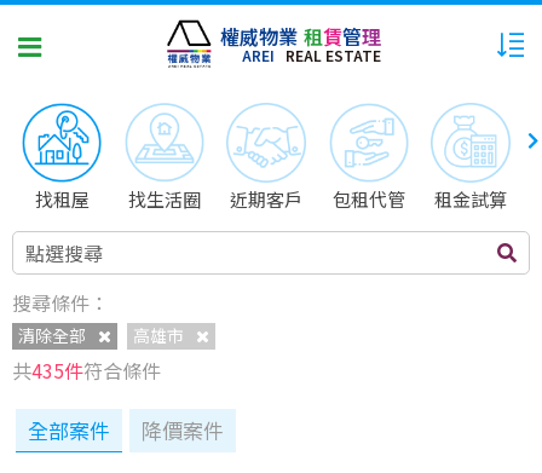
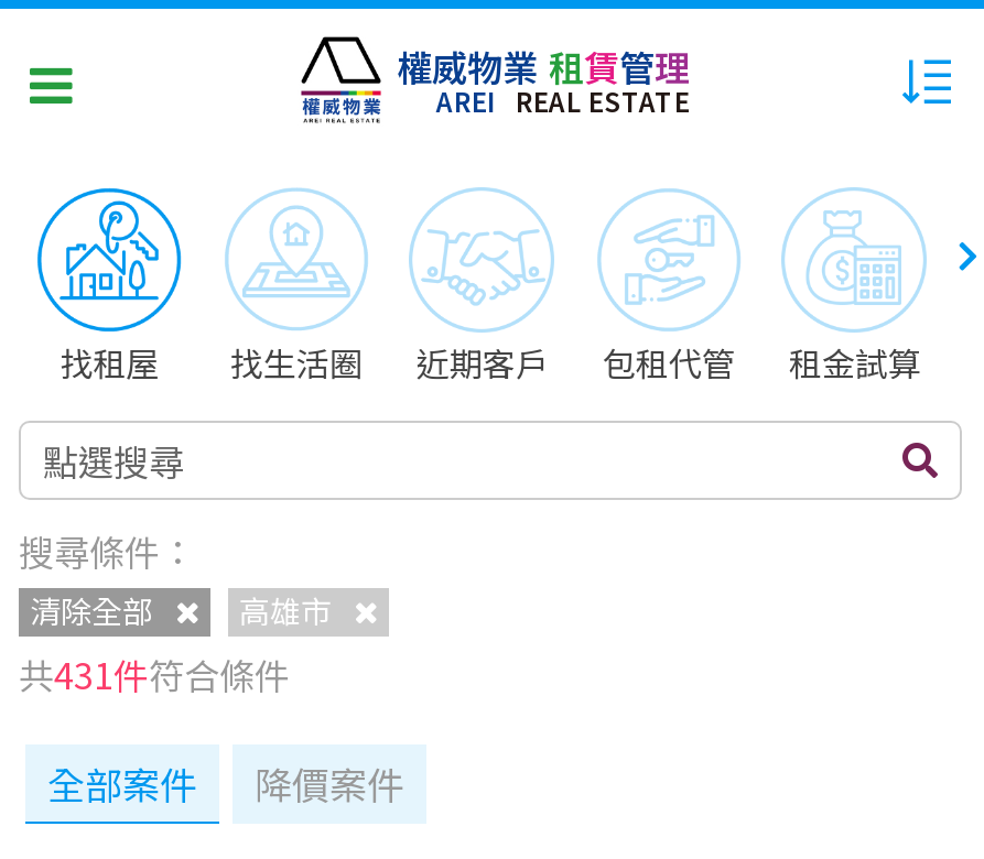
[12,356,161,385] 共435件符合條件 -> [19,648,290,701] 共431件符合條件

